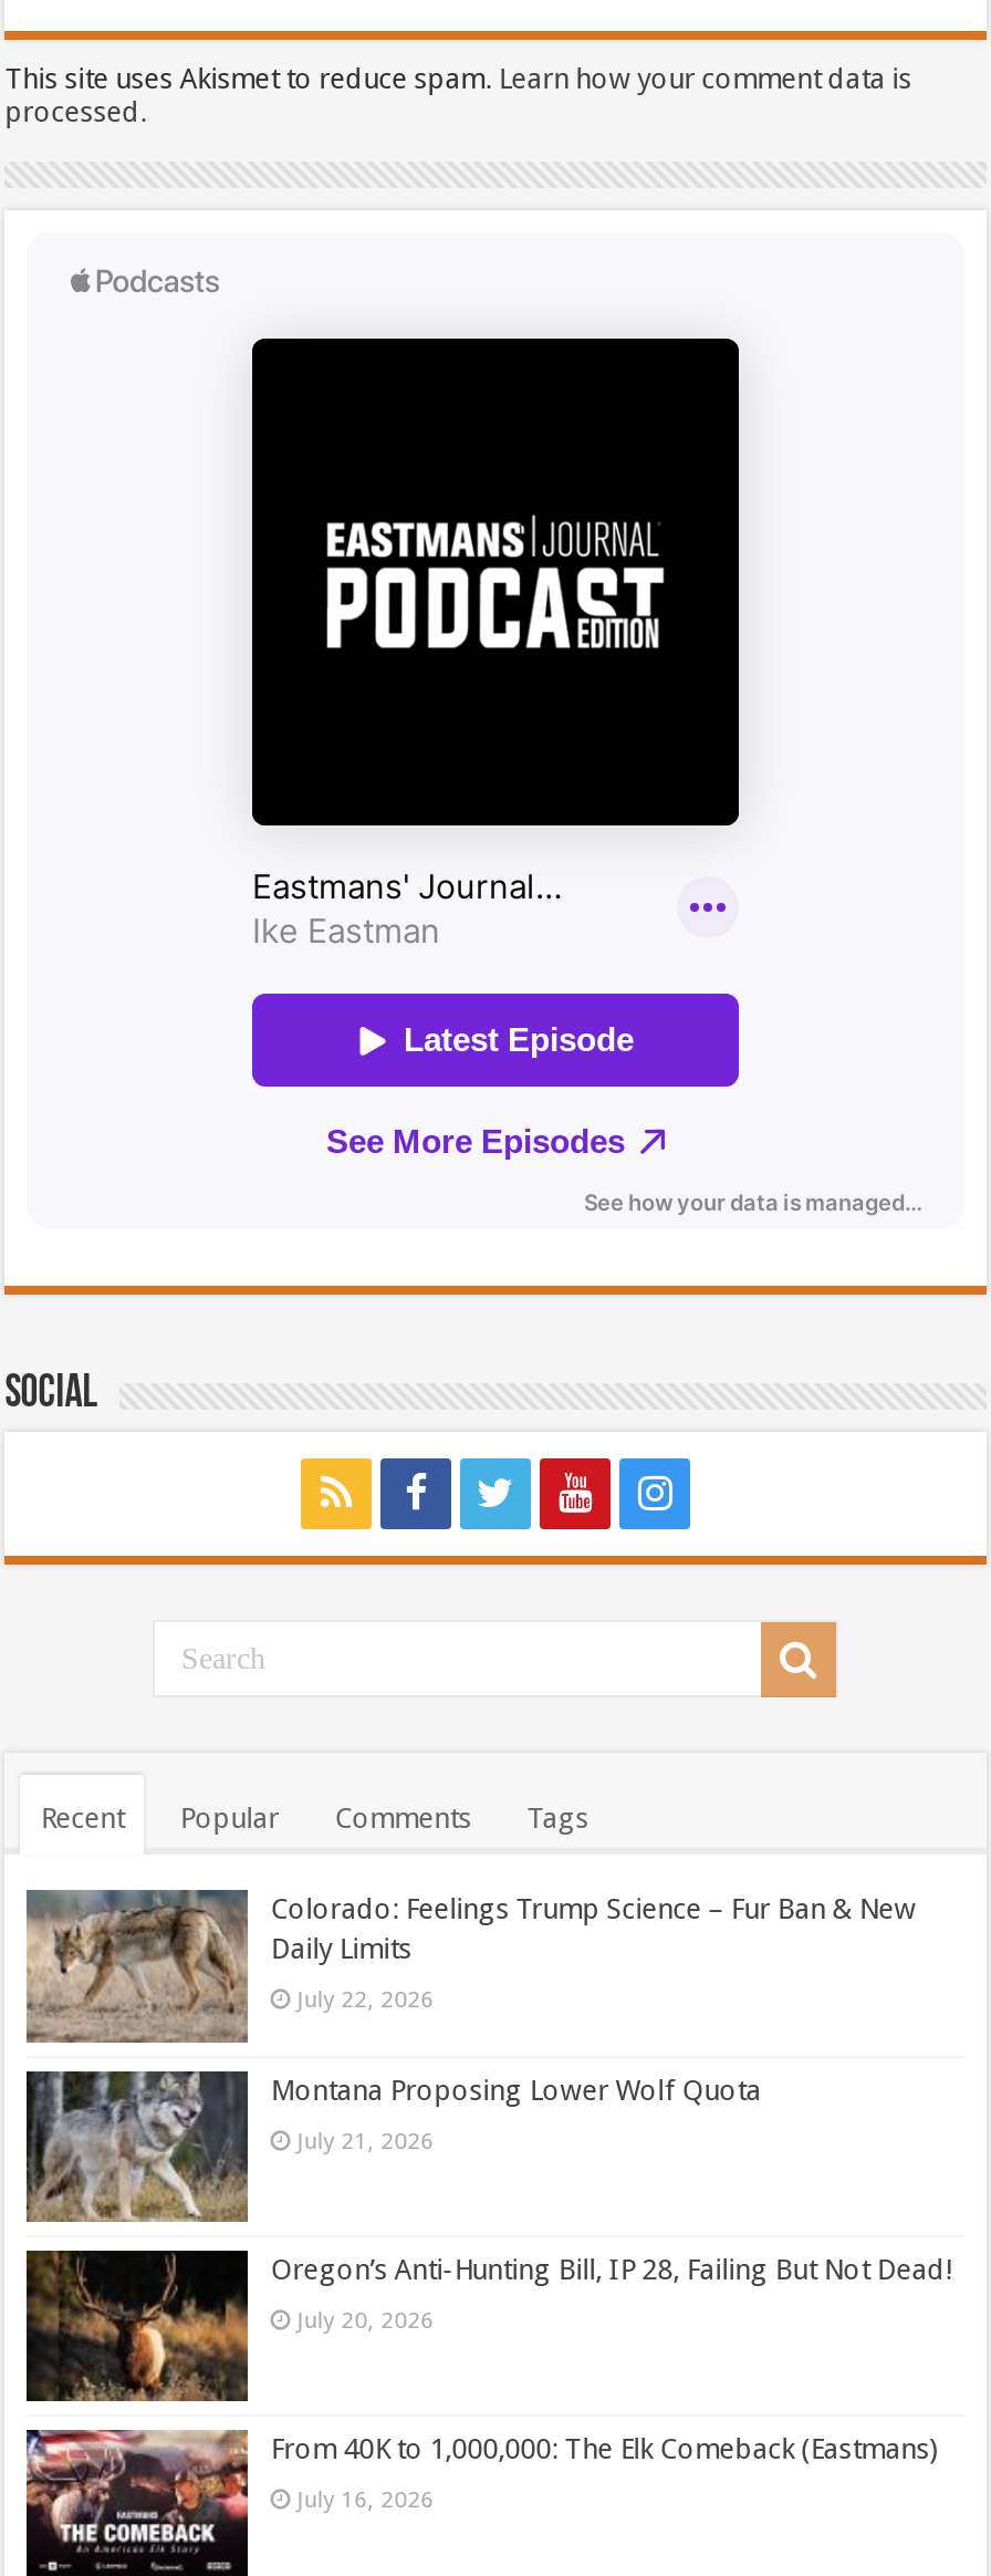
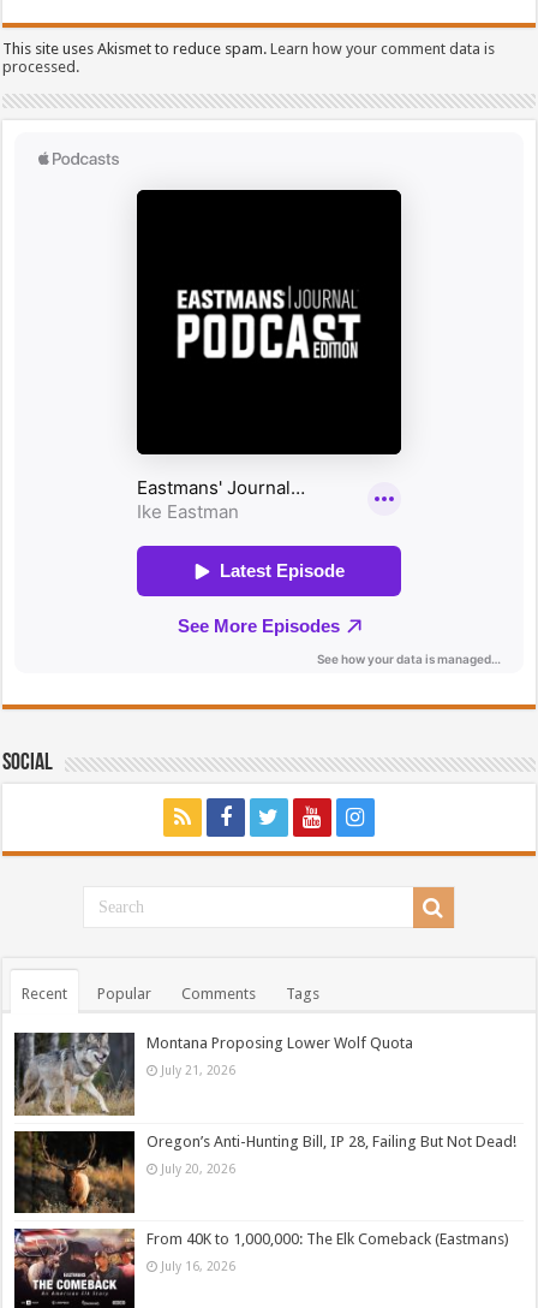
[27,1890,916,2043] [image] | Colorado: Feelings Trump Science – Fur Ban & New | Daily Limits | July 22, 2026 -> none

